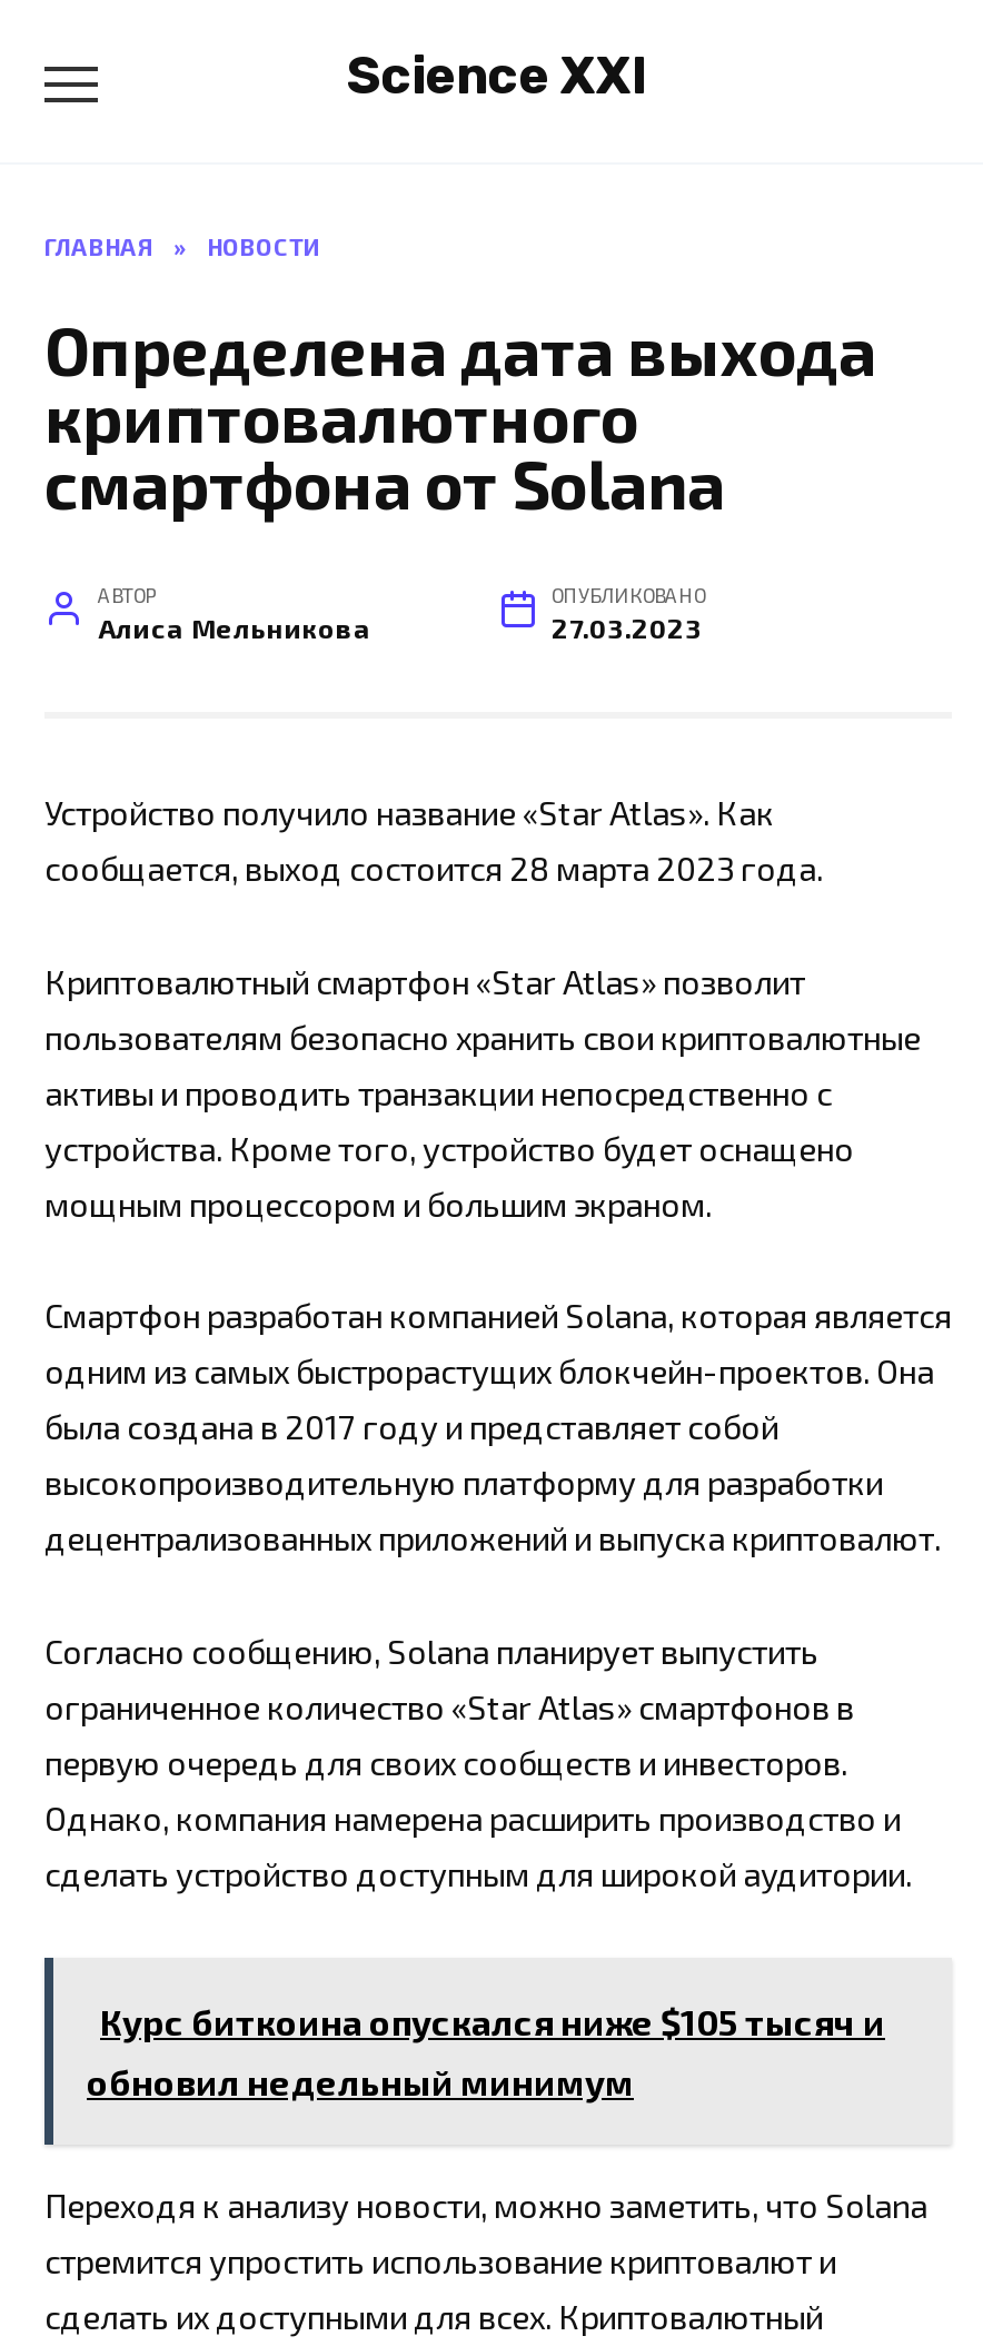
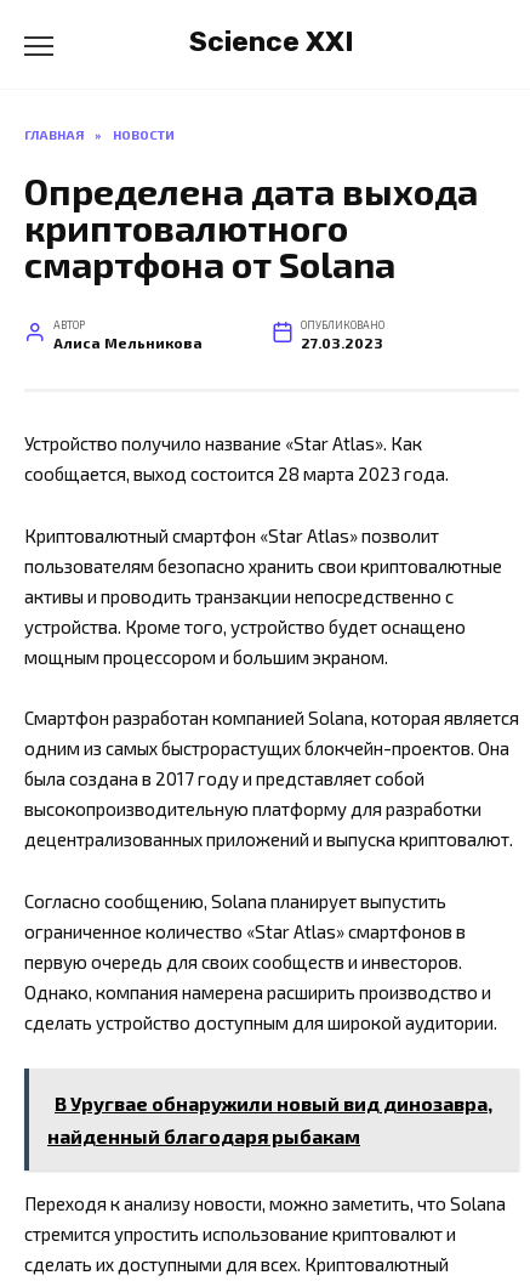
[87,2000,885,2102] Курс биткоина опускался ниже $105 тысяч и | обновил недельный минимум -> [47,1092,492,1147] В Уругвае обнаружили новый вид динозавра, | найденный благодаря рыбакам

